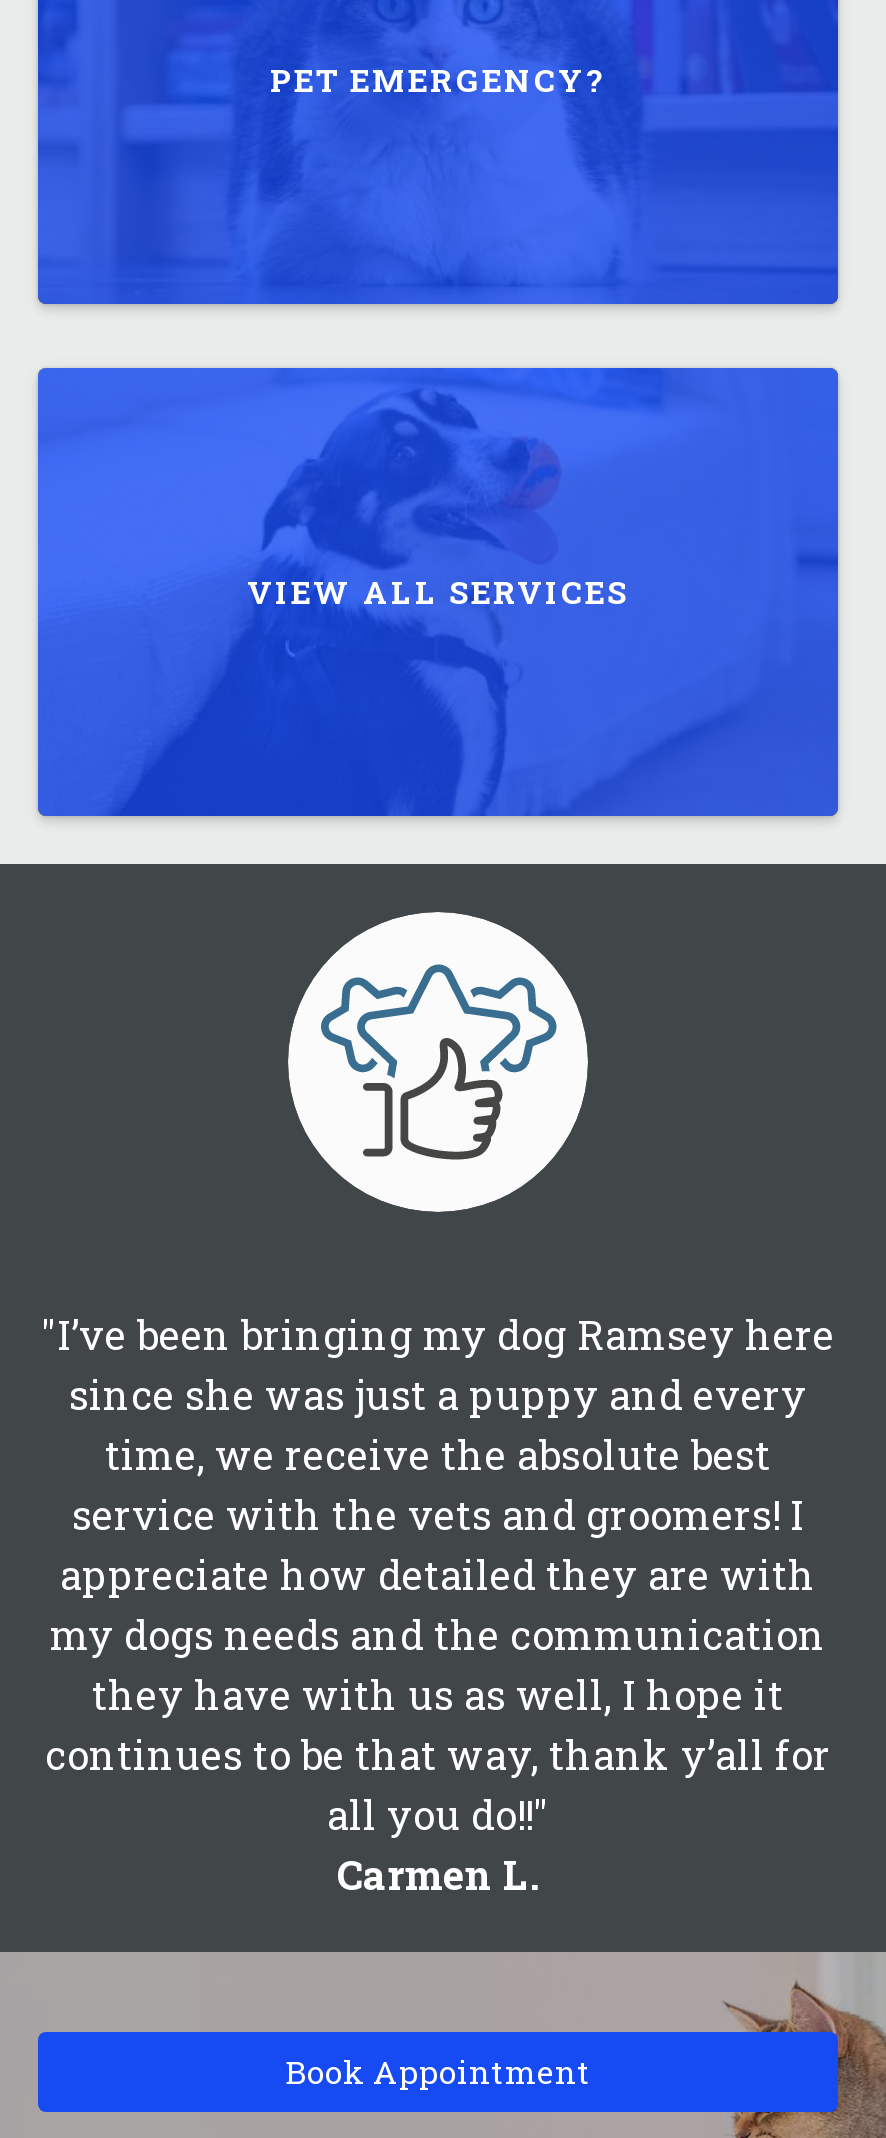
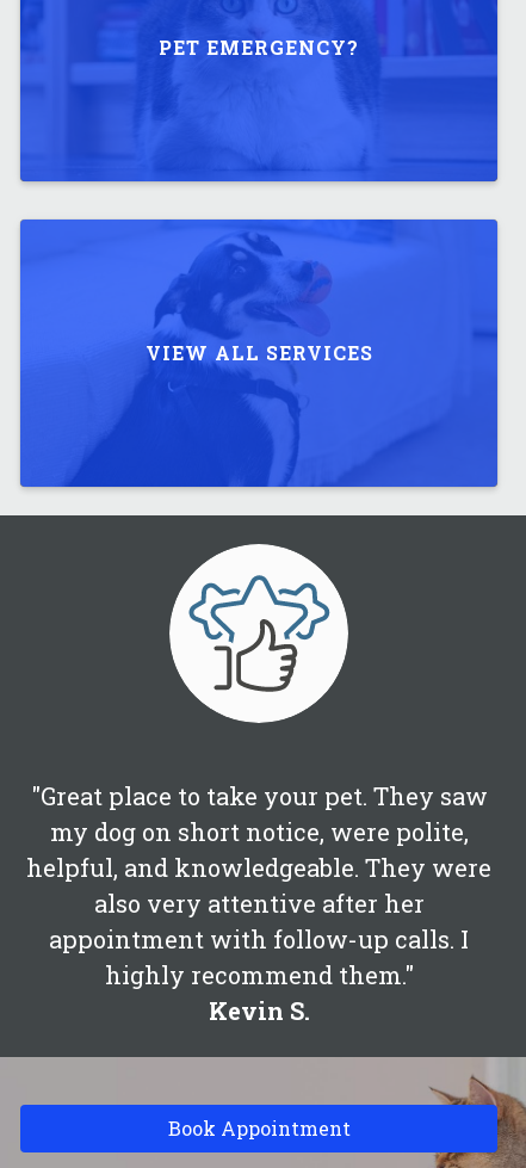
[41,1308,835,1900] "I’ve been bringing my dog Ramsey here | since she was just a puppy and every | time, we receive the absolute best | service with the vets and groomers! I | appreciate how detailed they are with | my dogs needs and the communication | they have with us as well, I hope it | continues to be that way, thank y’all for | all you do!!" | Carmen L. -> [26,780,491,1026] "Great place to take your pet. They saw | my dog on short notice, were polite, | helpful, and knowledgeable. They were | also very attentive after her | appointment with follow-up calls. I | highly recommend them." | Kevin S.

